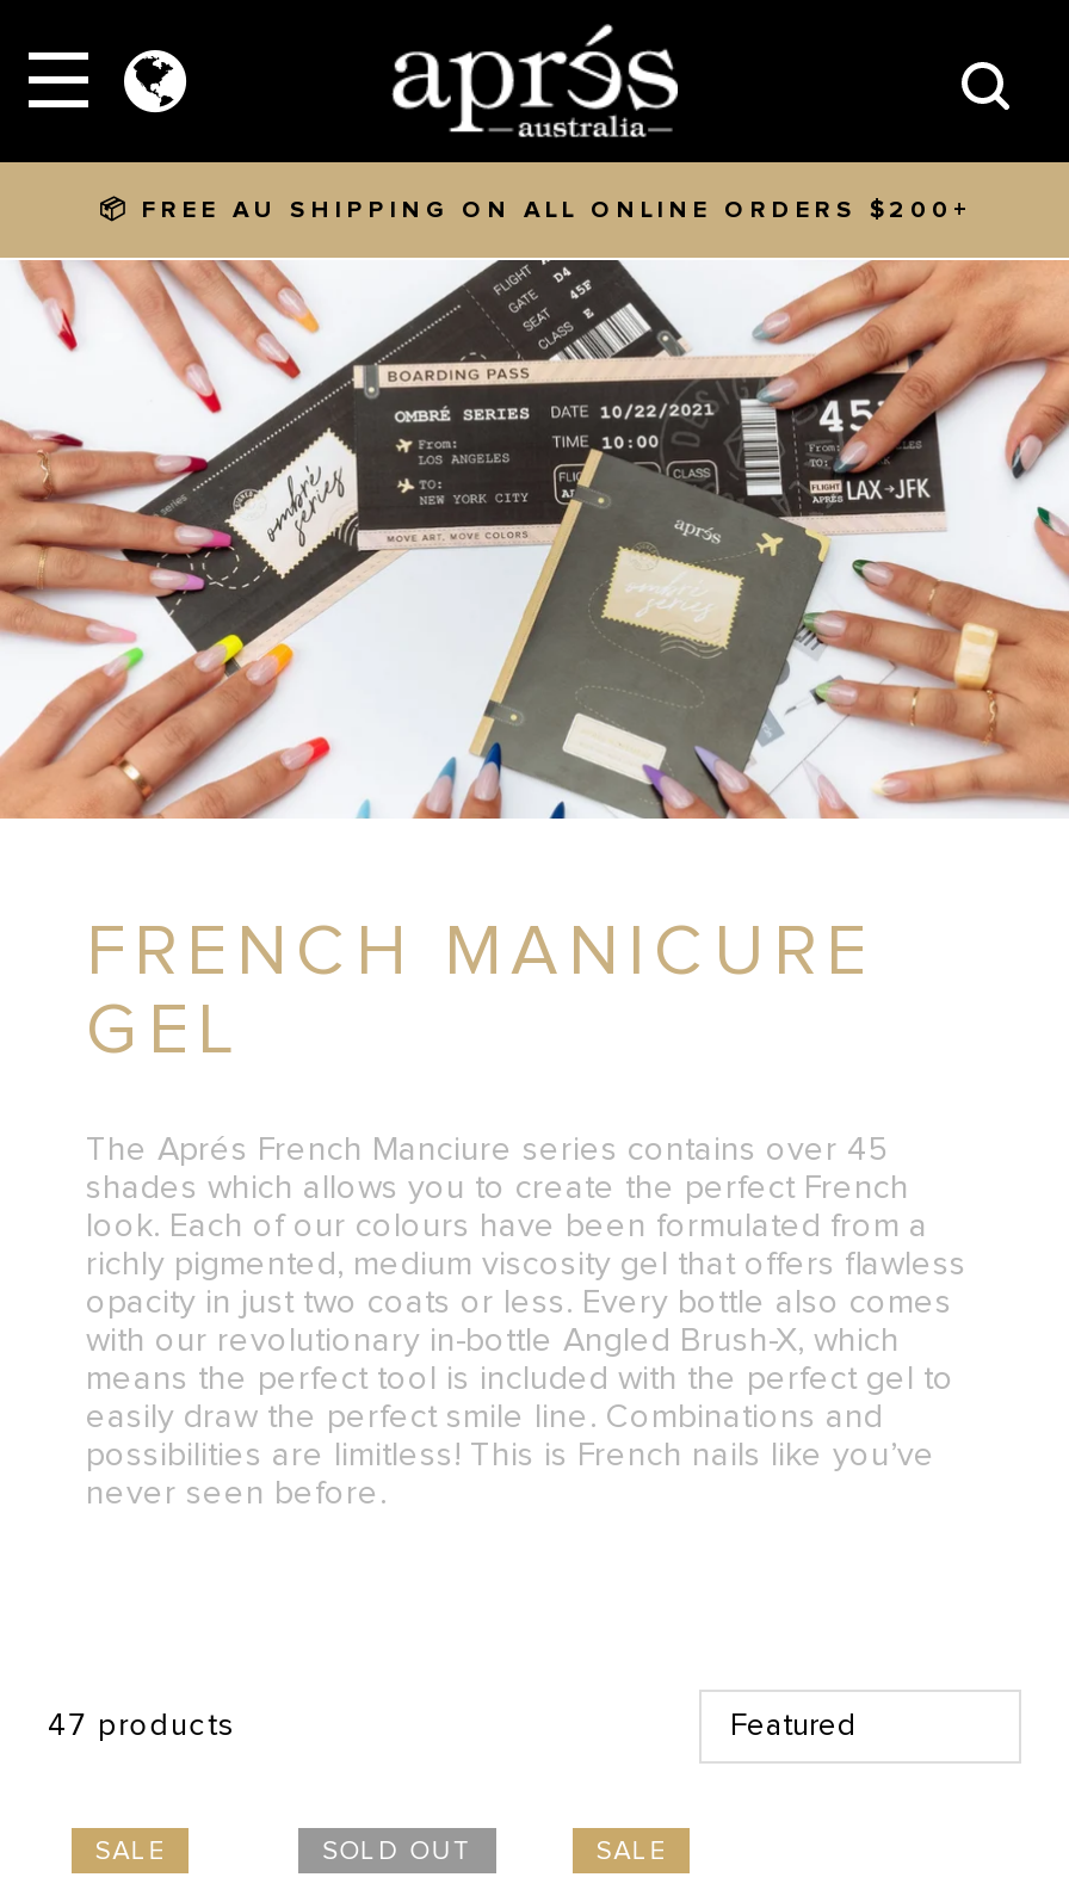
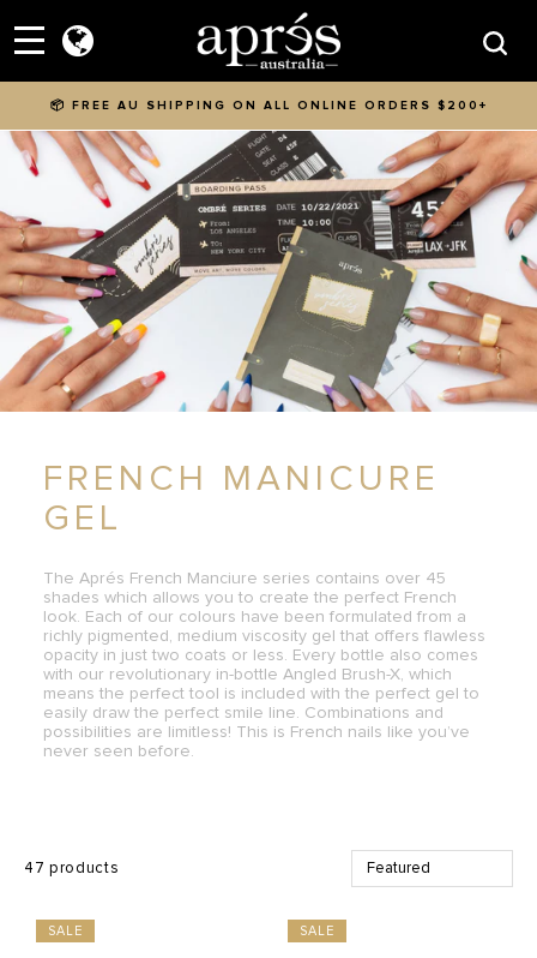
[323,1837,472,1863] SOLD OUT -> none

